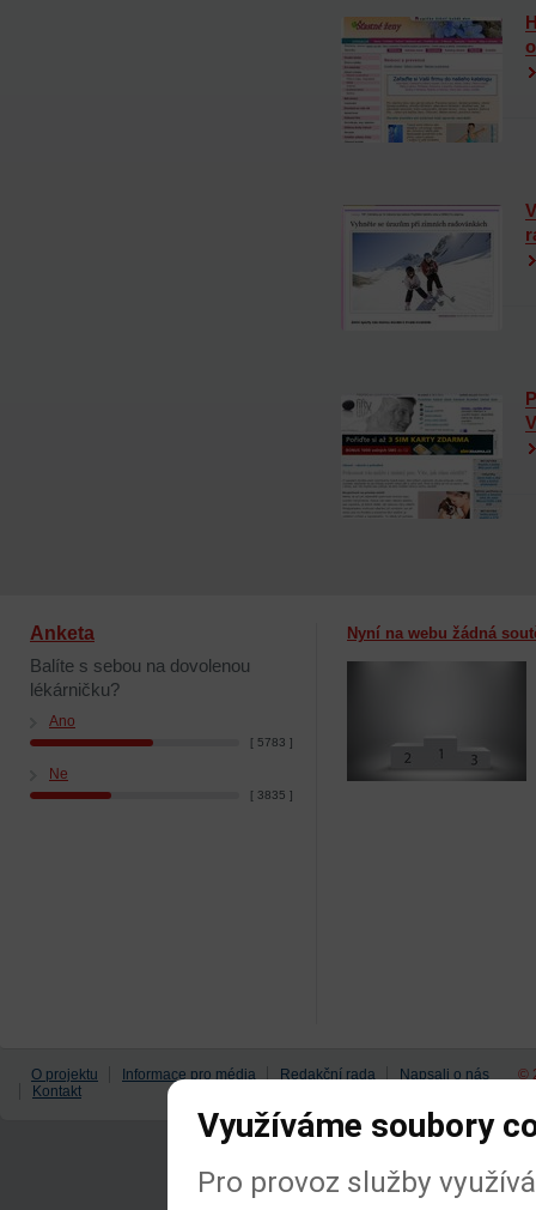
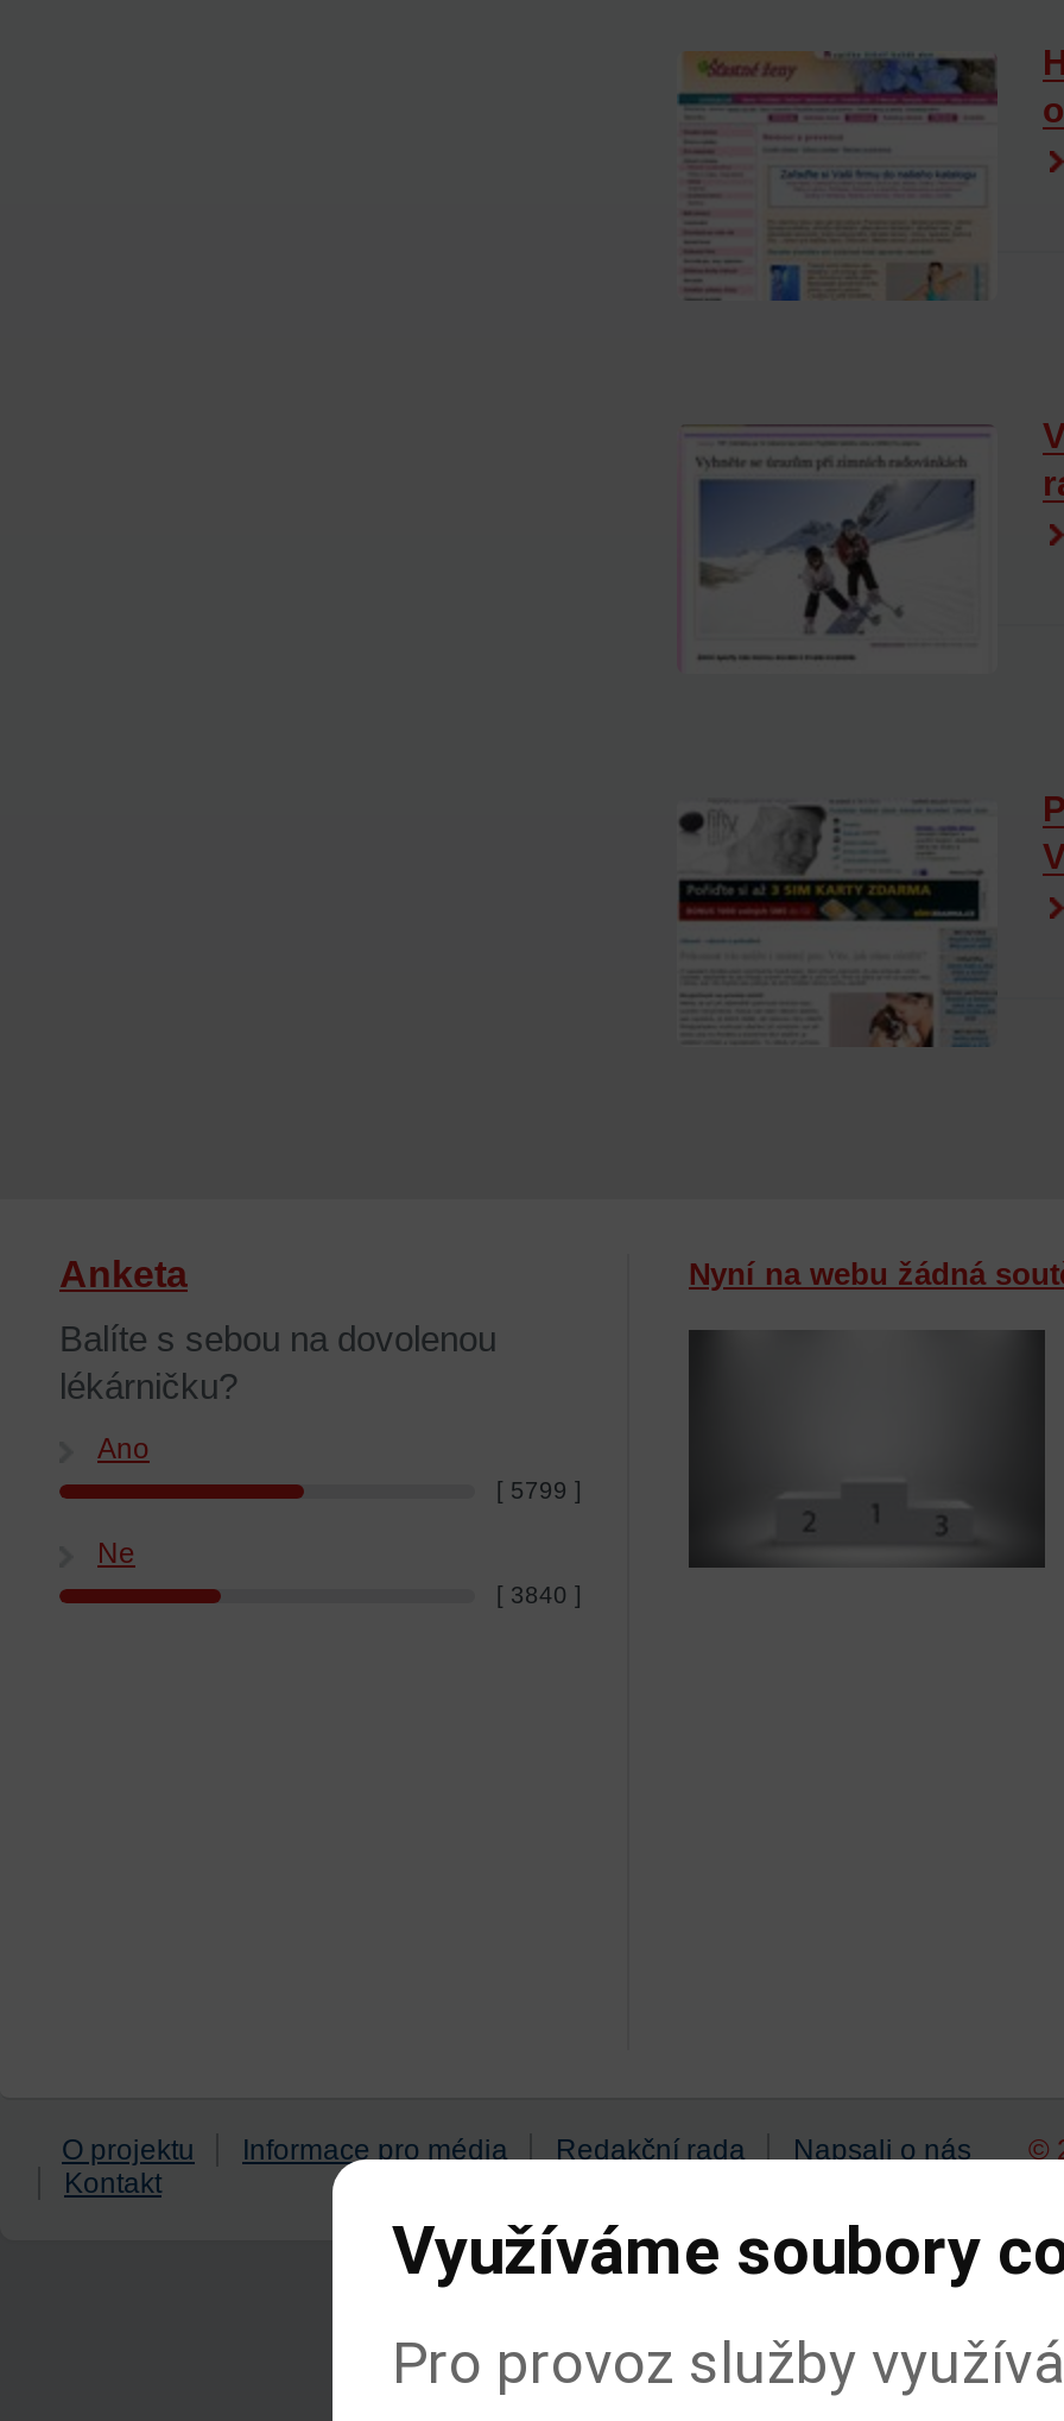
[250,736,293,749] [ 5783 ] -> [496,1477,582,1503] [ 5799 ]
[250,788,293,801] [ 3835 ] -> [496,1582,582,1608] [ 3840 ]

